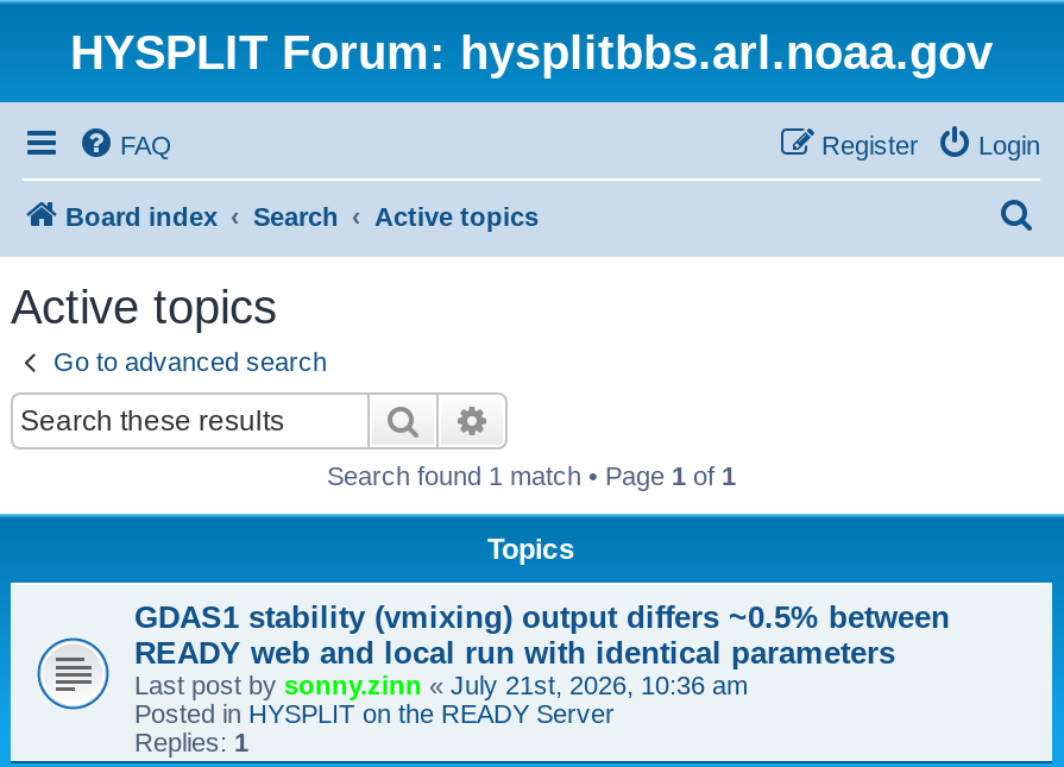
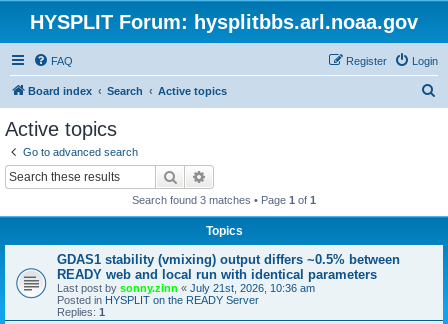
[327,460,736,489] Search found 1 match • Page 1 of 1 -> [132,193,316,205] Search found 3 matches • Page 1 of 1

